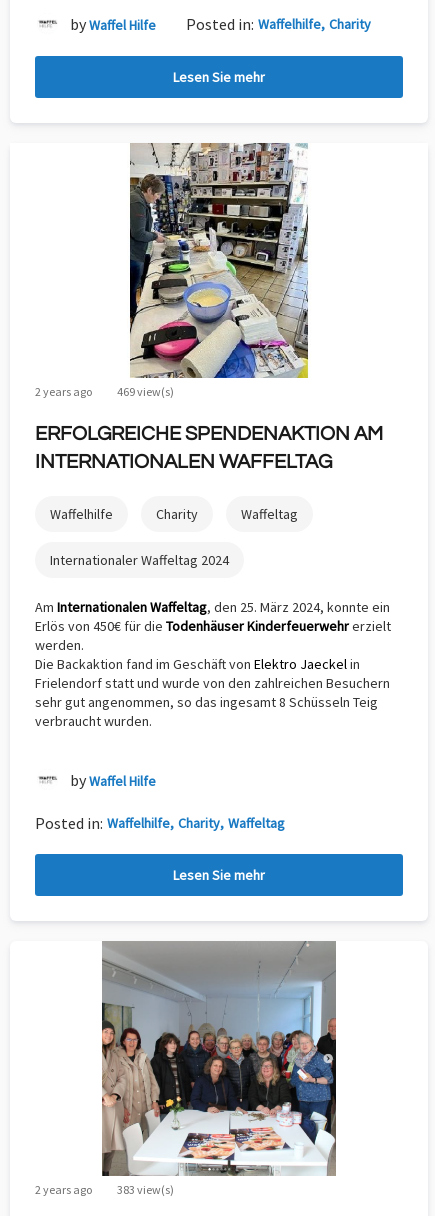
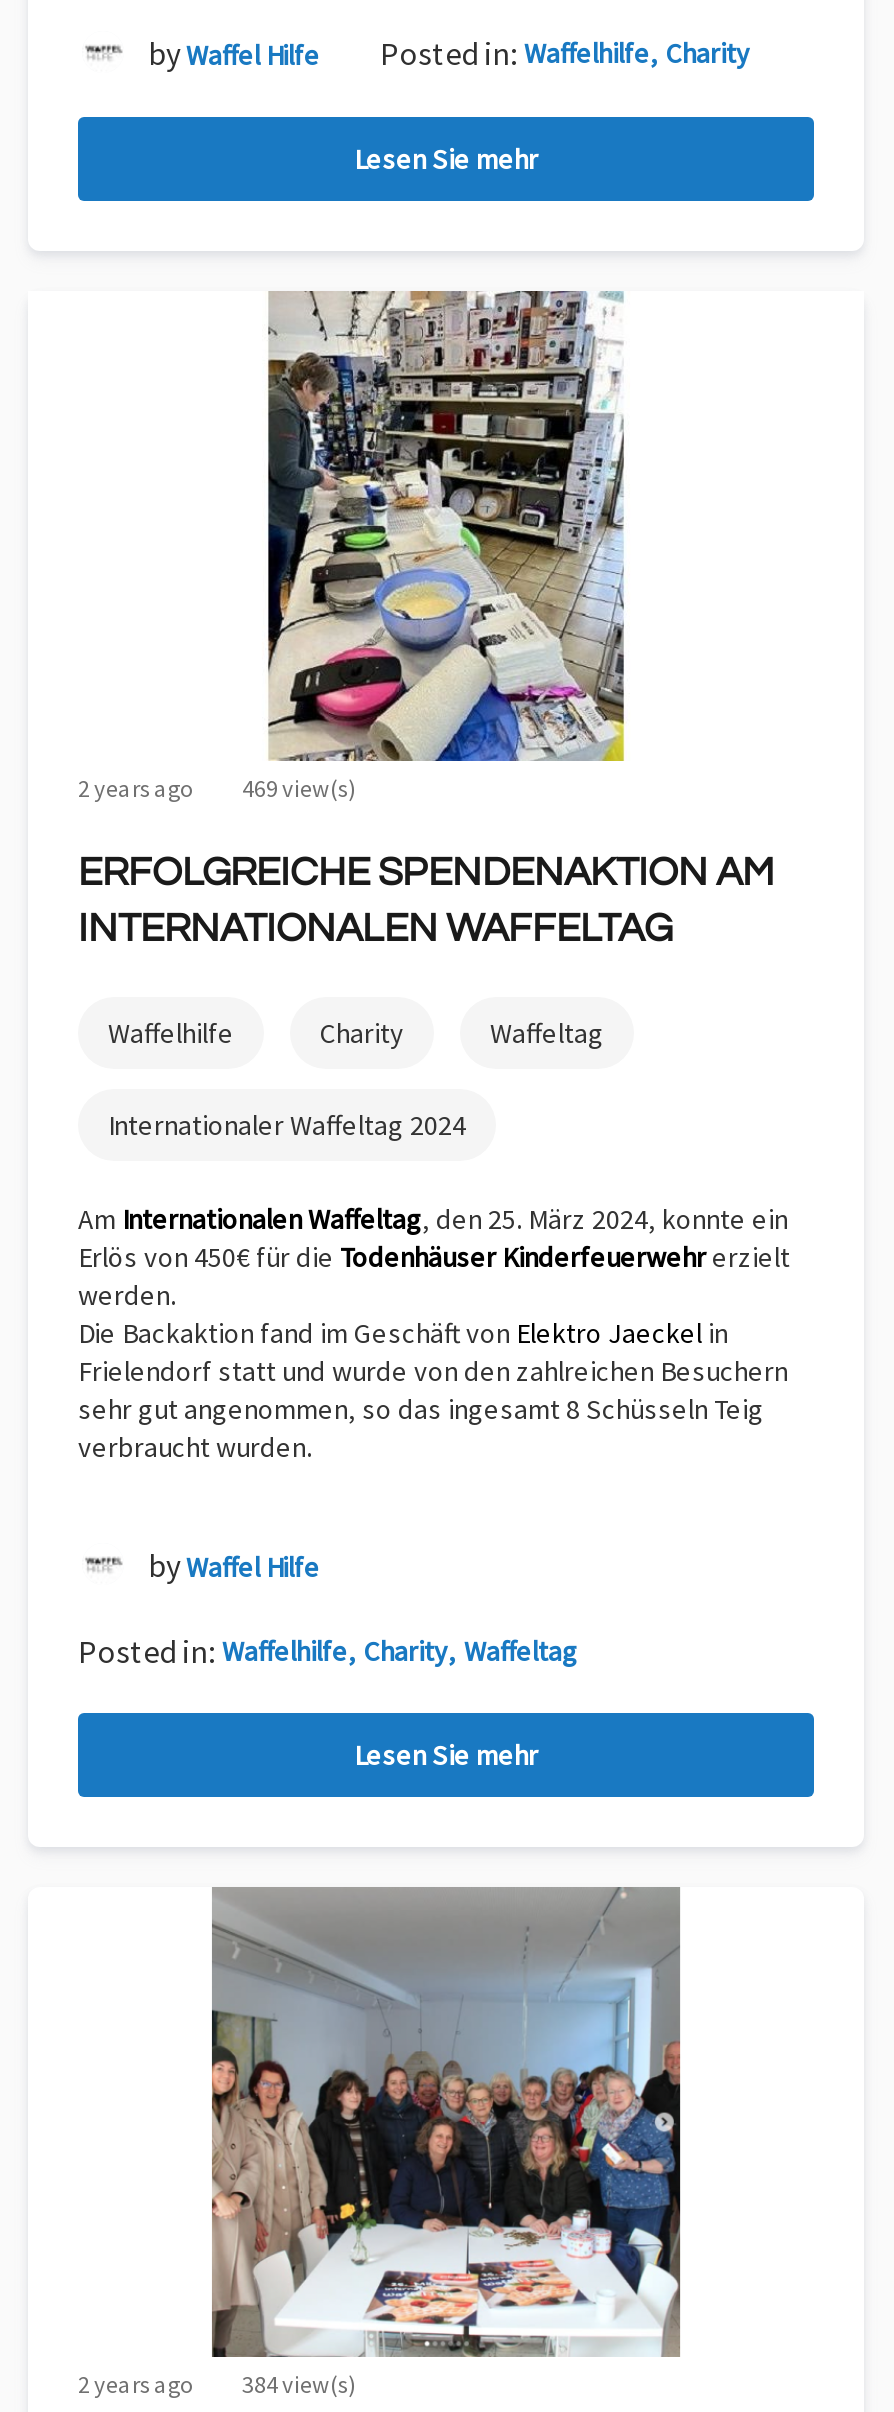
[35,1182,174,1197] 2 years ago 383 view(s) -> [78,2370,356,2400] 2 years ago 384 view(s)

